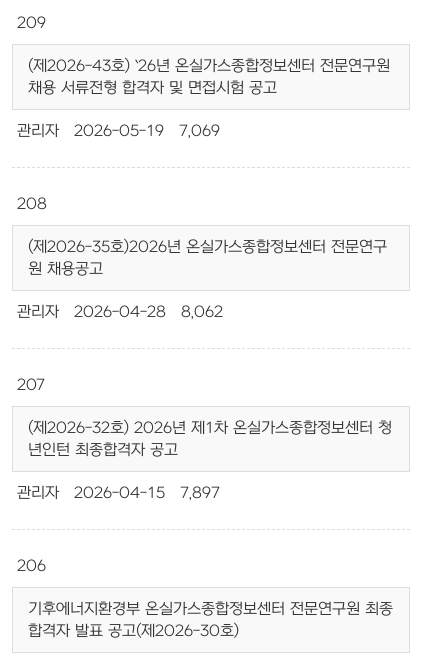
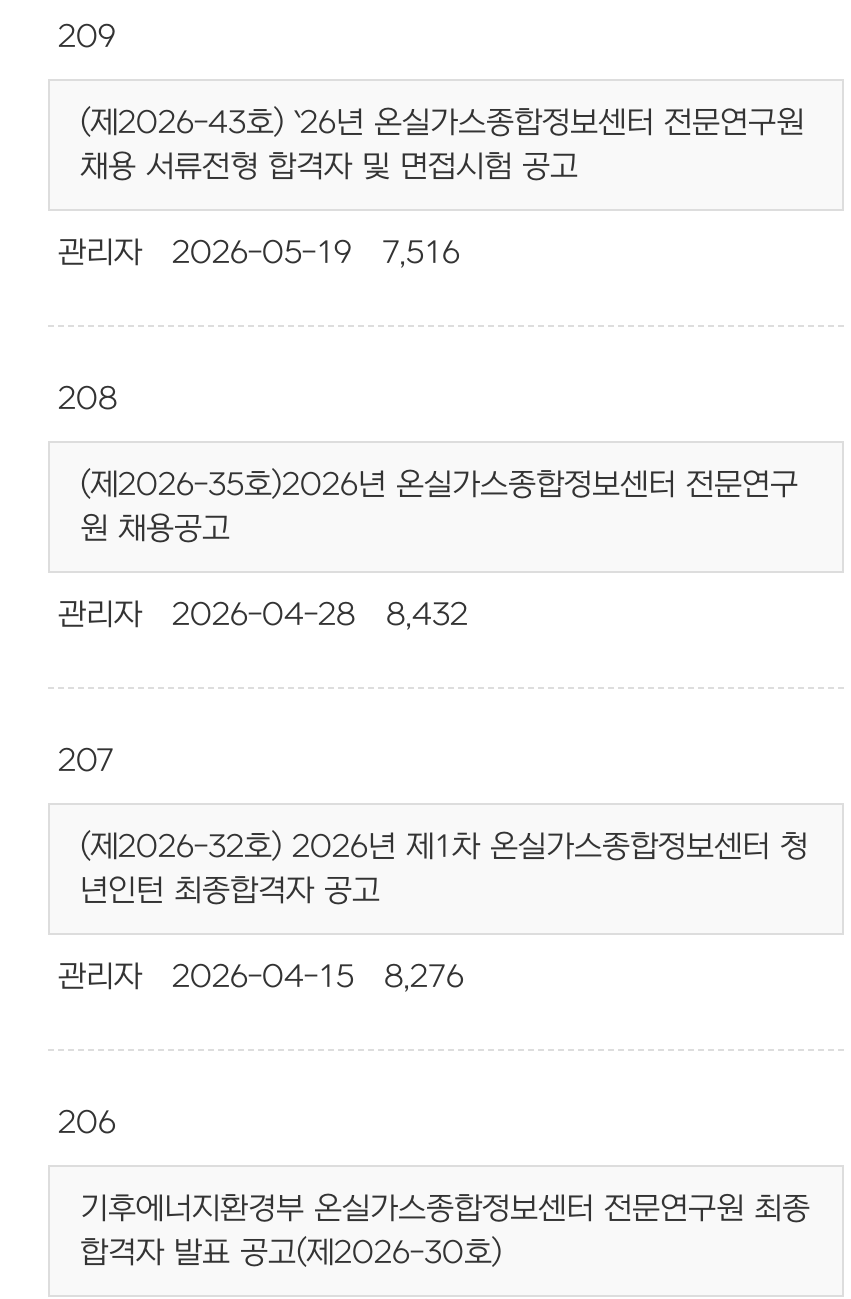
[17,122,220,140] 관리자 2026-05-19 7,069 -> [58,235,460,271] 관리자 2026-05-19 7,516
[17,303,223,321] 관리자 2026-04-28 8,062 -> [58,597,468,633] 관리자 2026-04-28 8,432
[17,484,220,502] 관리자 2026-04-15 7,897 -> [58,959,464,995] 관리자 2026-04-15 8,276

